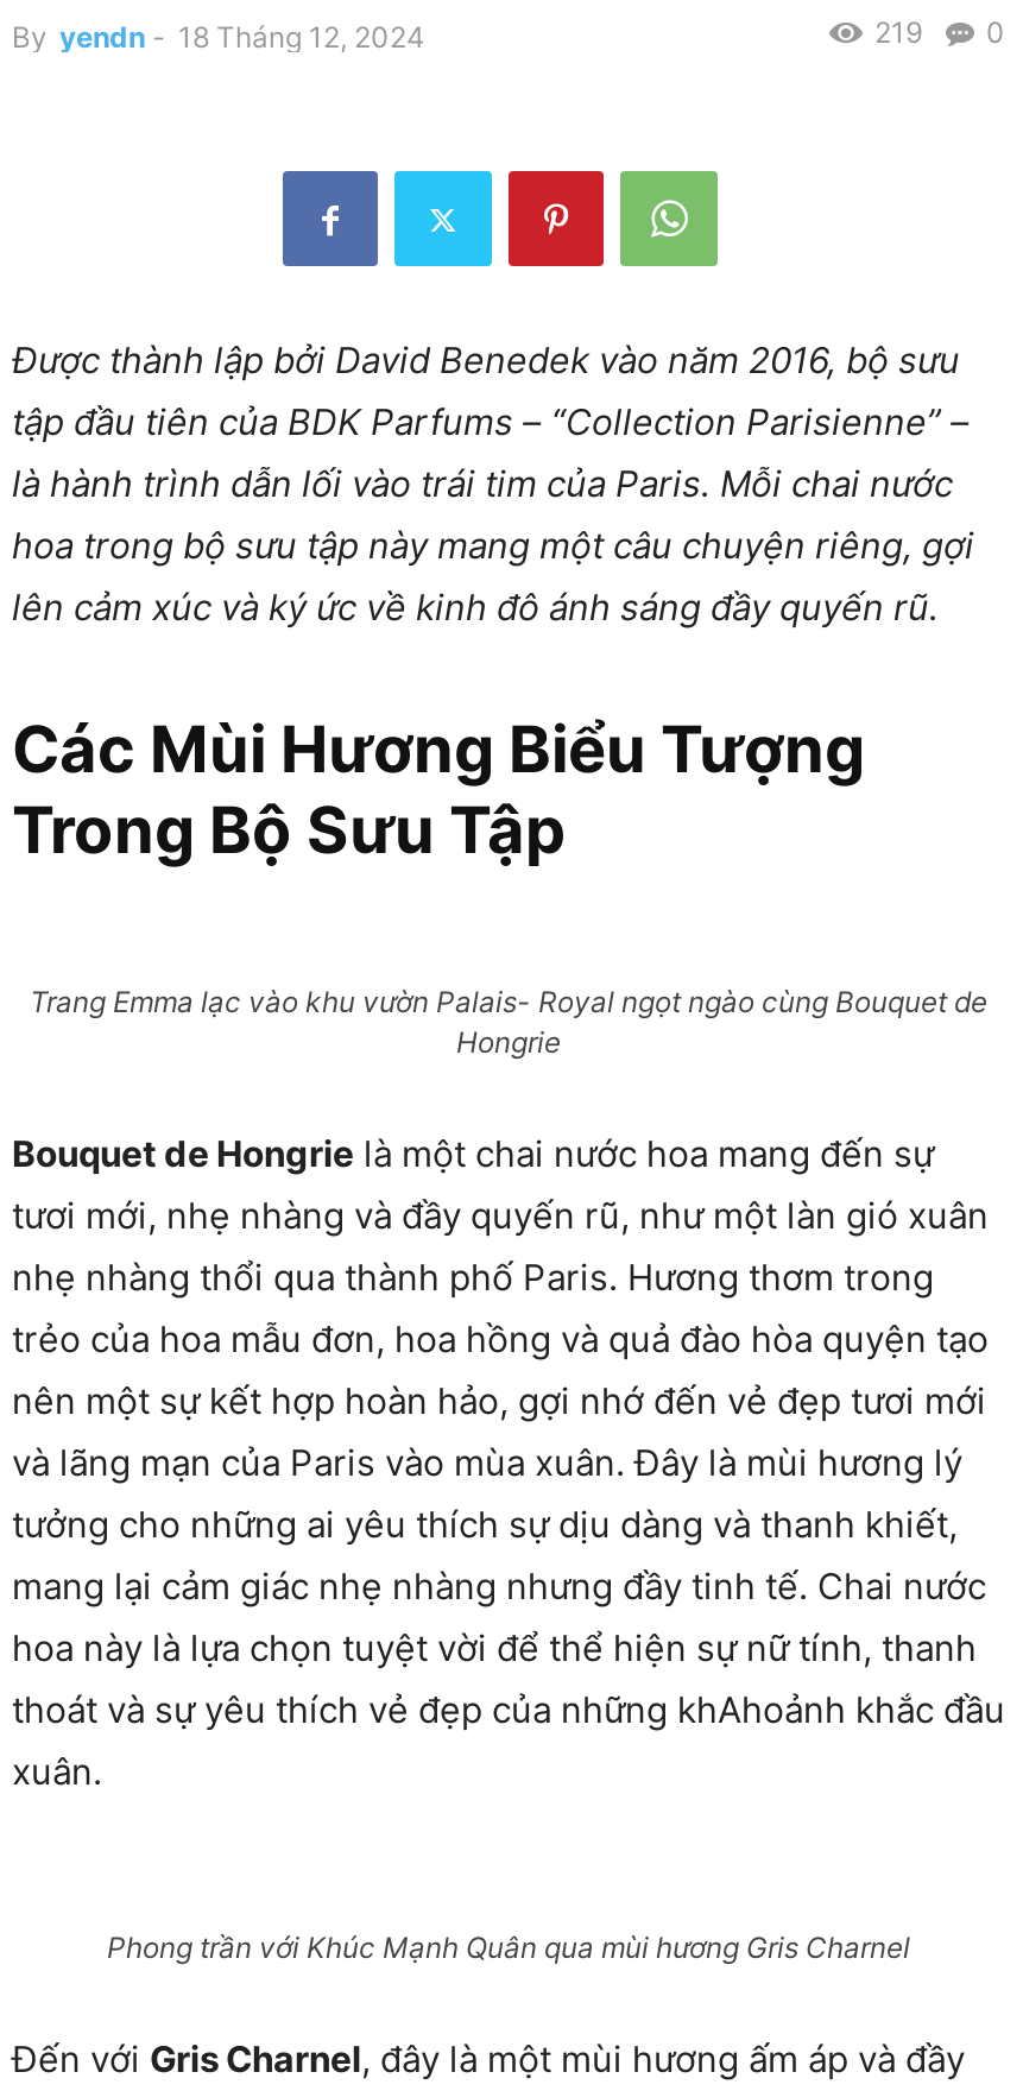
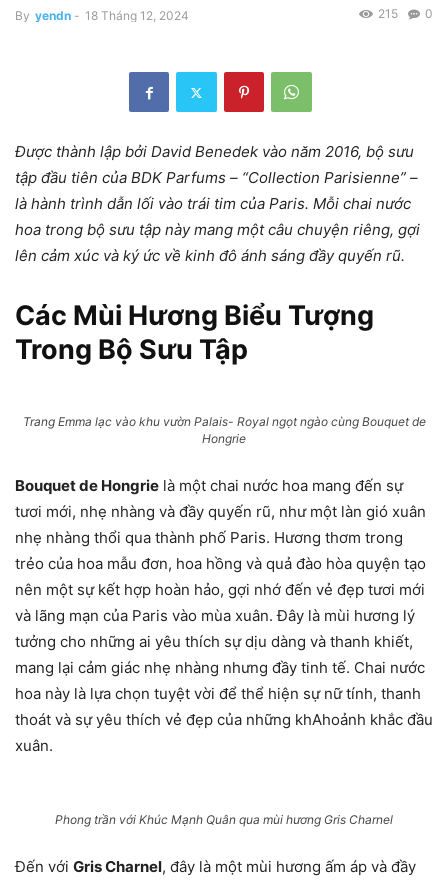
[874,14,1005,50] 219 0 -> [378,6,433,21] 215 0

